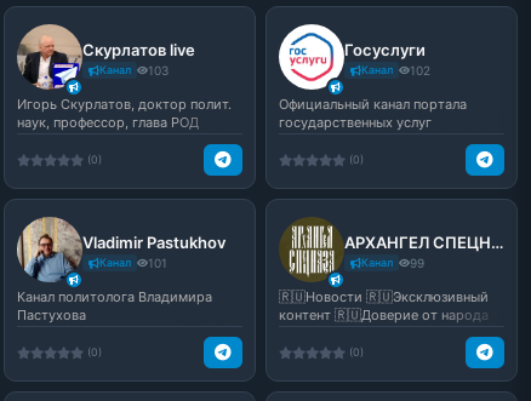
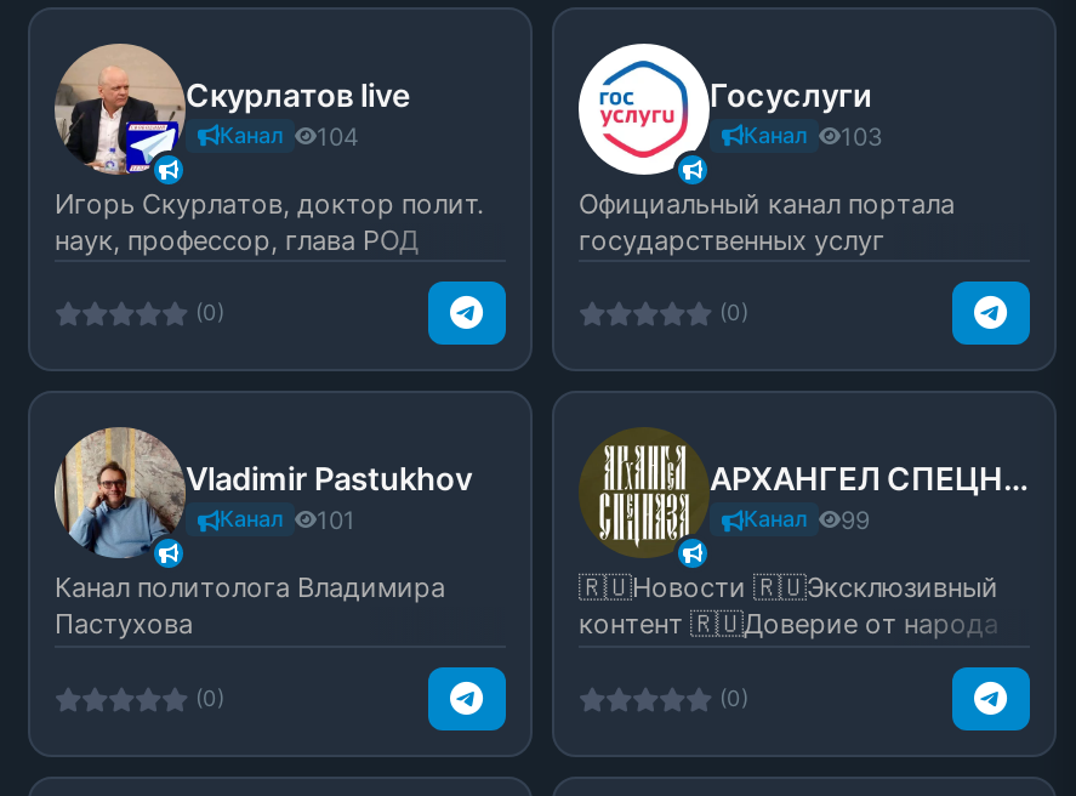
[99,63,169,78] Канал 103 -> [220,120,358,149] Канал 104
[361,63,430,78] Канал 102 -> [744,120,882,149] Канал 103

